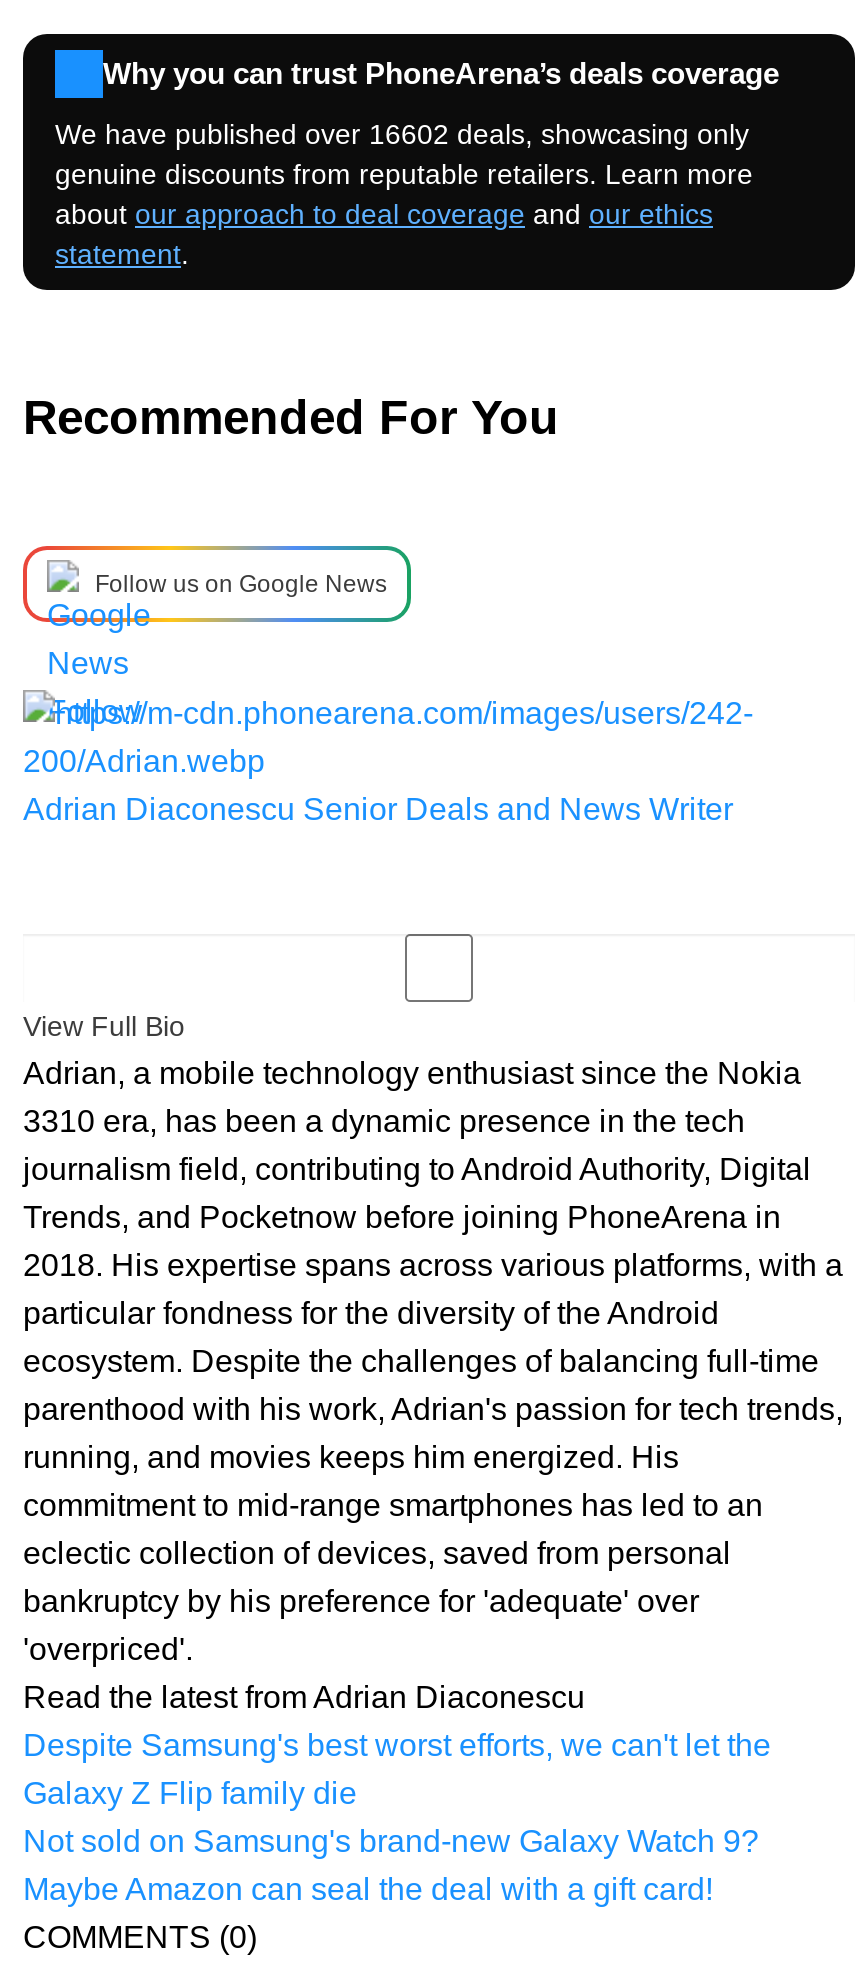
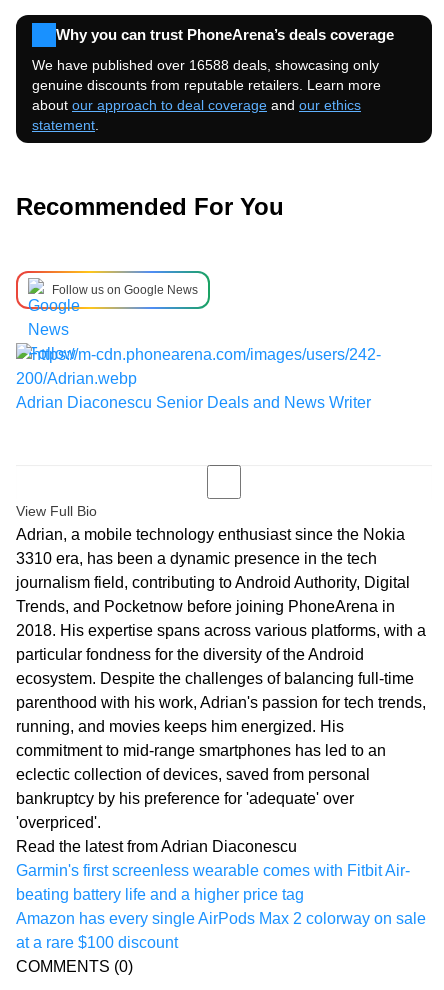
[55,118,749,150] We have published over 16602 deals, showcasing only -> [32,57,379,73] We have published over 16588 deals, showcasing only
[23,1728,771,1906] Despite Samsung's best worst efforts, we can't let the | Galaxy Z Flip family die | Not sold on Samsung's brand-new Galaxy Watch 9? | Maybe Amazon can seal the deal with a gift card! -> [16,862,426,951] Garmin's first screenless wearable comes with Fitbit Air- | beating battery life and a higher price tag | Amazon has every single AirPods Max 2 colorway on sale | at a rare $100 discount

